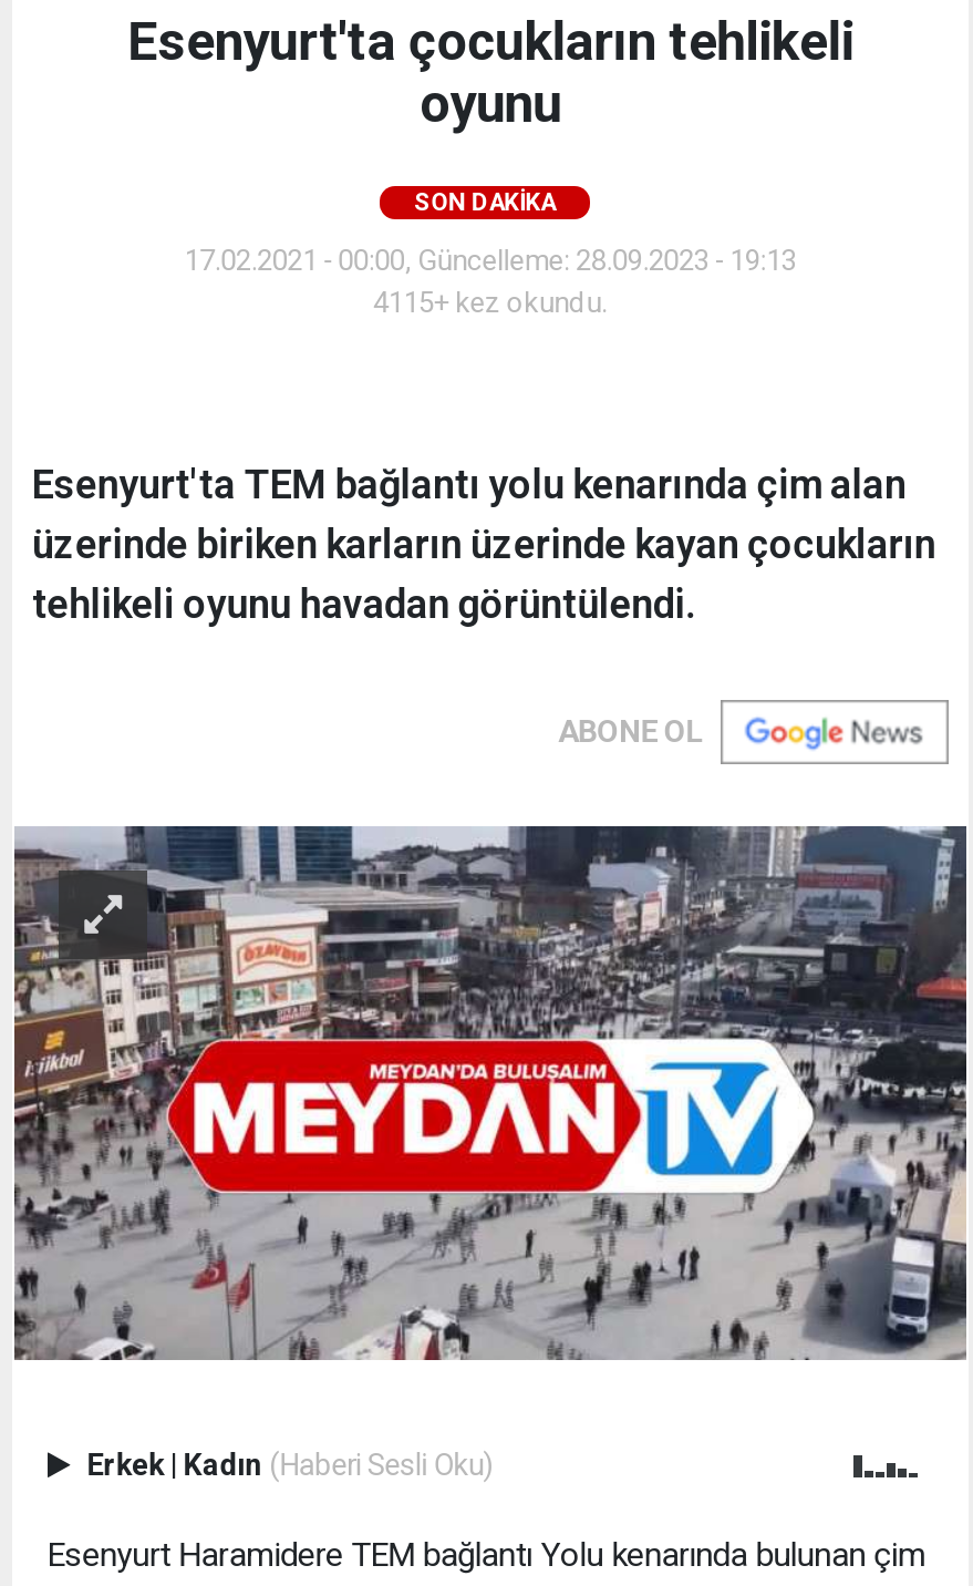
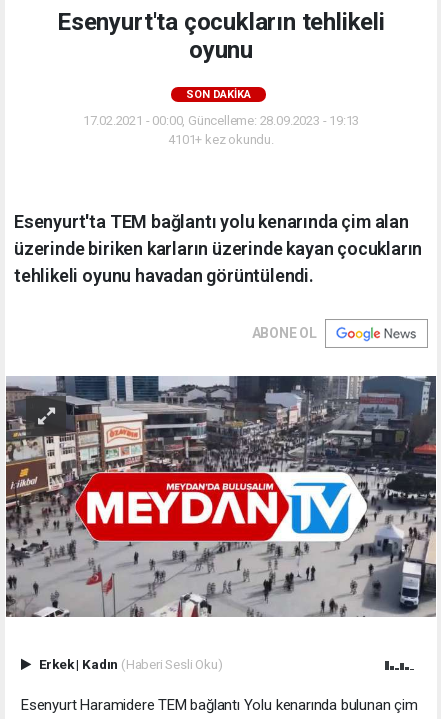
[373,285,607,319] 4115+ kez okundu. -> [168,132,274,147] 4101+ kez okundu.

